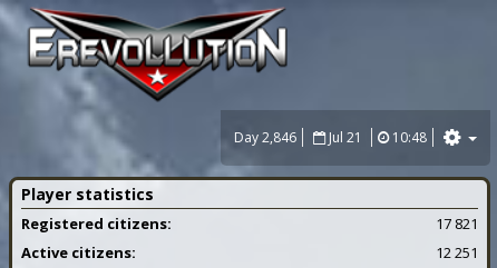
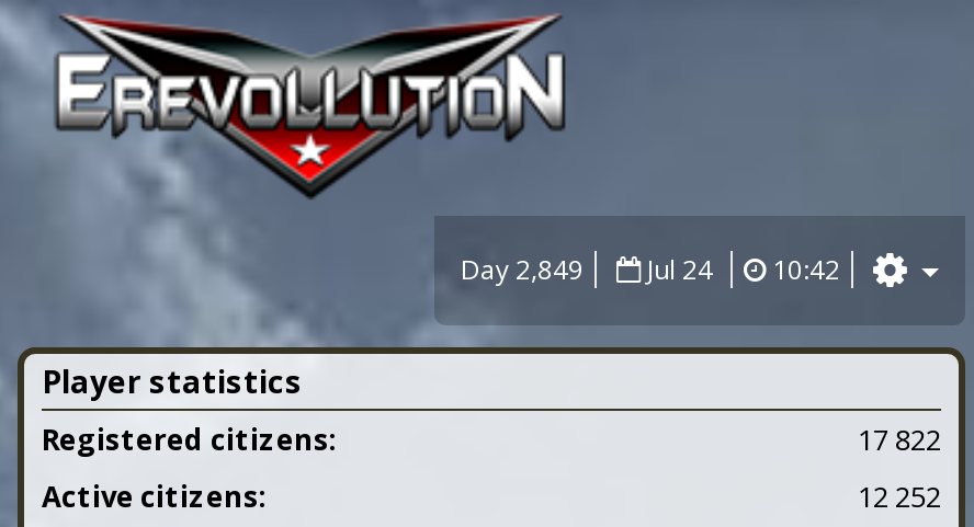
[234,128,296,147] Day 2,846 -> [461,251,584,288] Day 2,849
[325,128,366,147] Jul 21 -> [641,251,720,288] Jul 24
[392,128,427,147] 10:48 -> [772,251,840,288] 10:42
[436,214,478,234] 17 821 -> [858,420,941,459] 17 822
[436,242,478,262] 12 251 -> [858,477,941,516] 12 252

